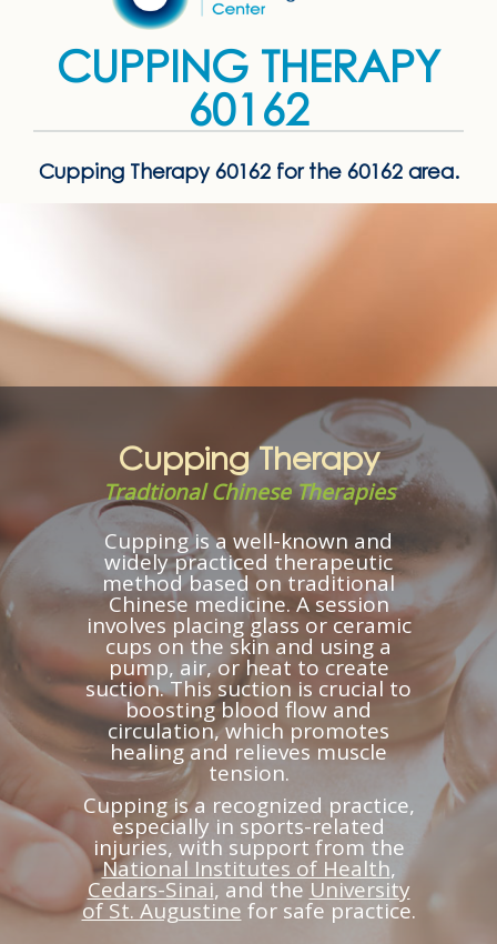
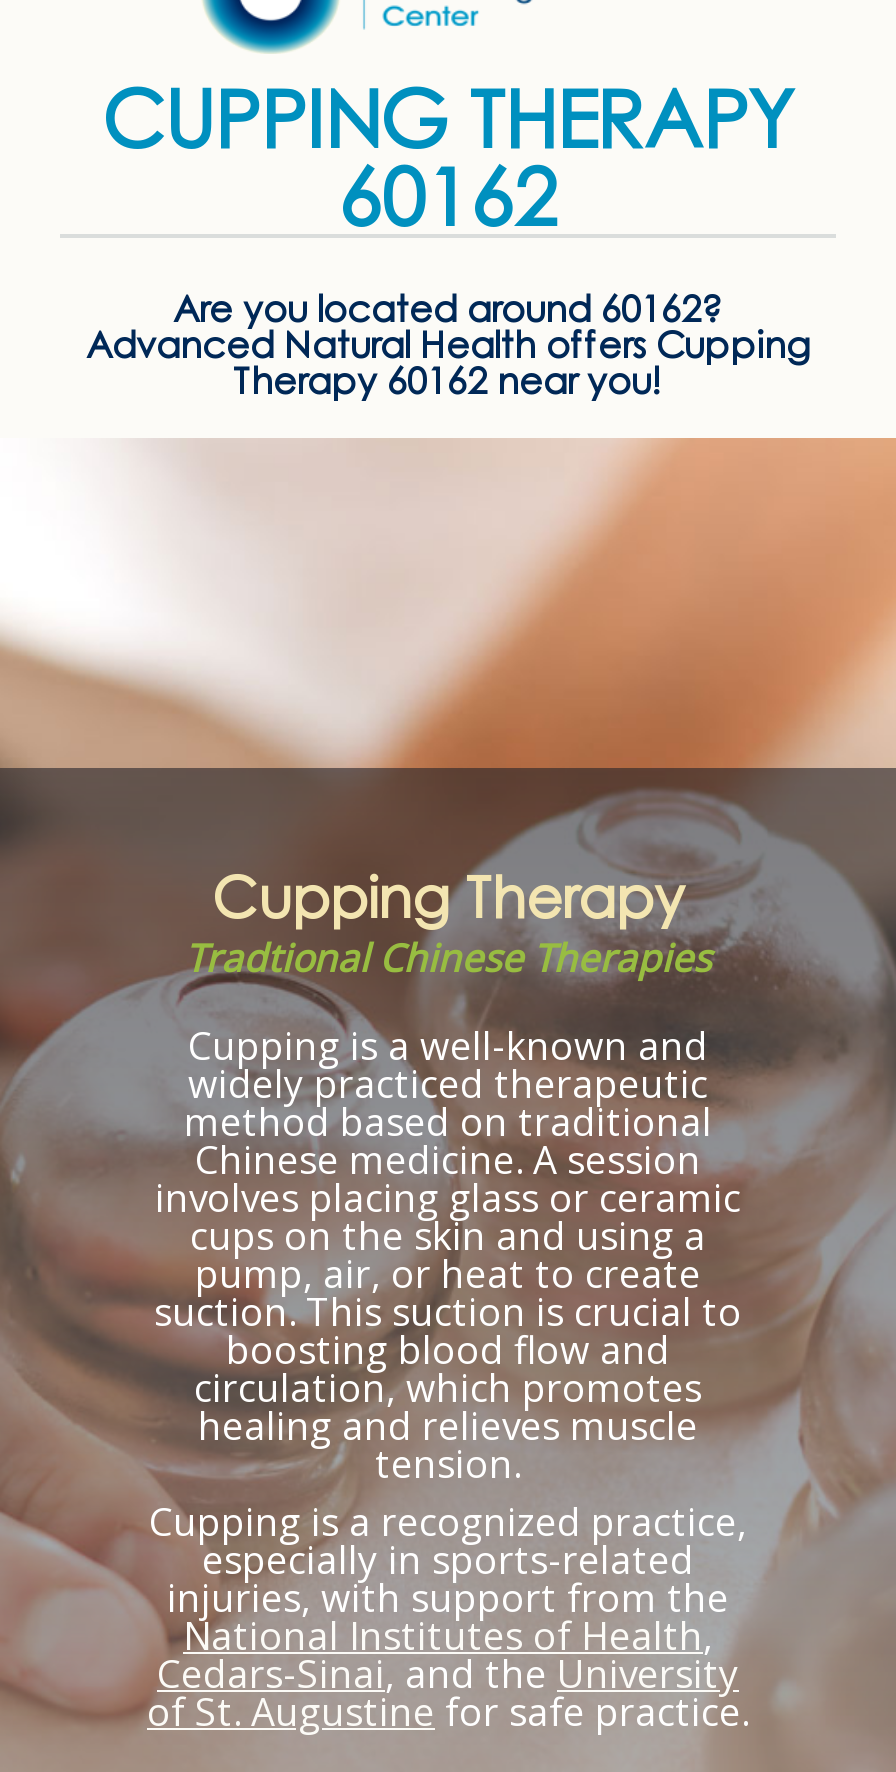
[38,157,459,186] Cupping Therapy 60162 for the 60162 area. -> [86,282,810,406] Are you located around 60162? | Advanced Natural Health offersCupping | Therapy 60162near you!

